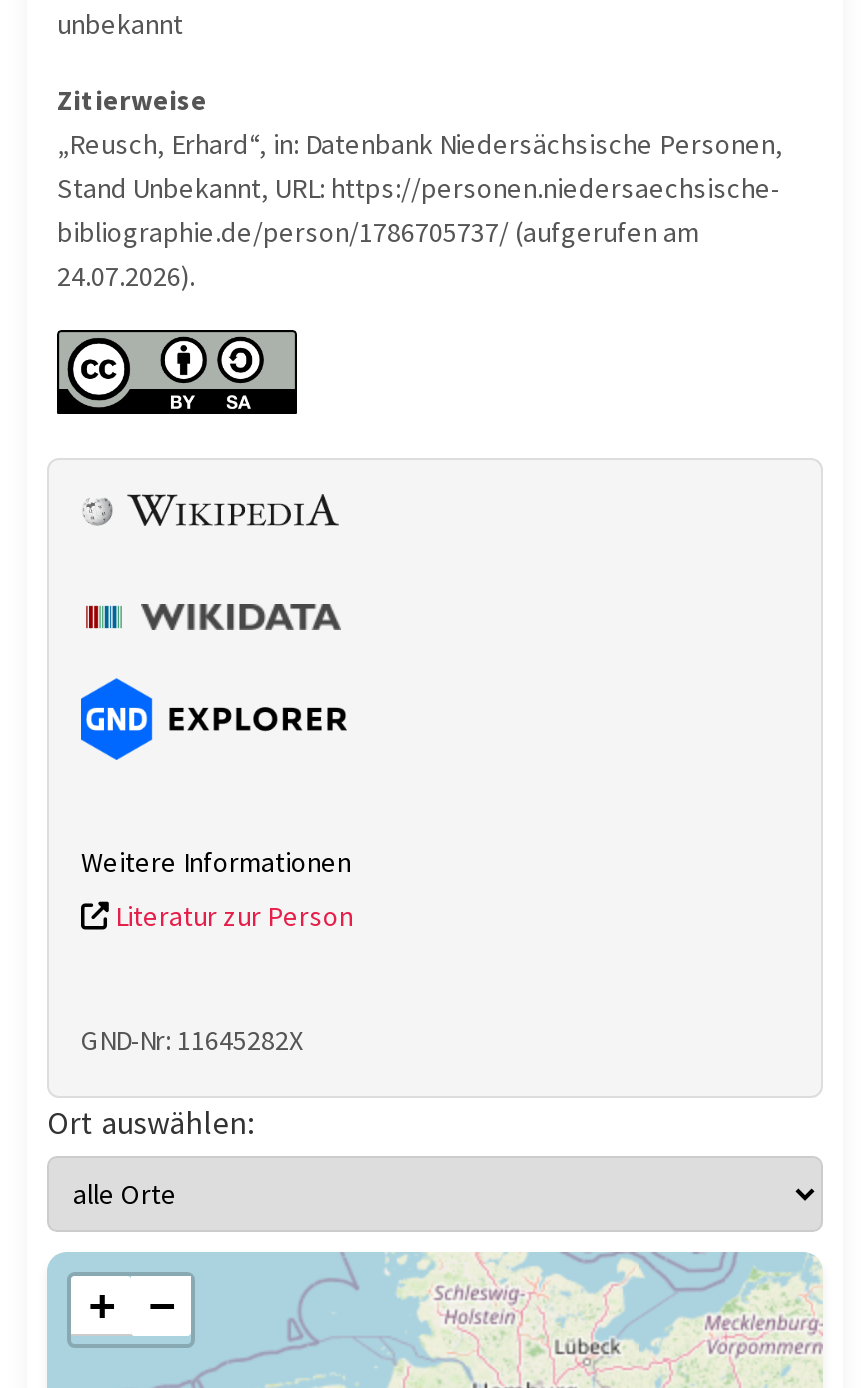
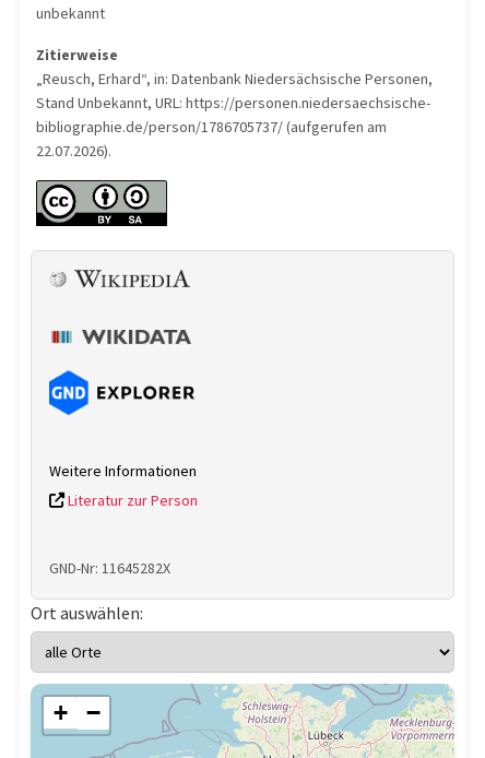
[57,258,195,294] 24.07.2026). -> [36,141,111,161] 22.07.2026).

